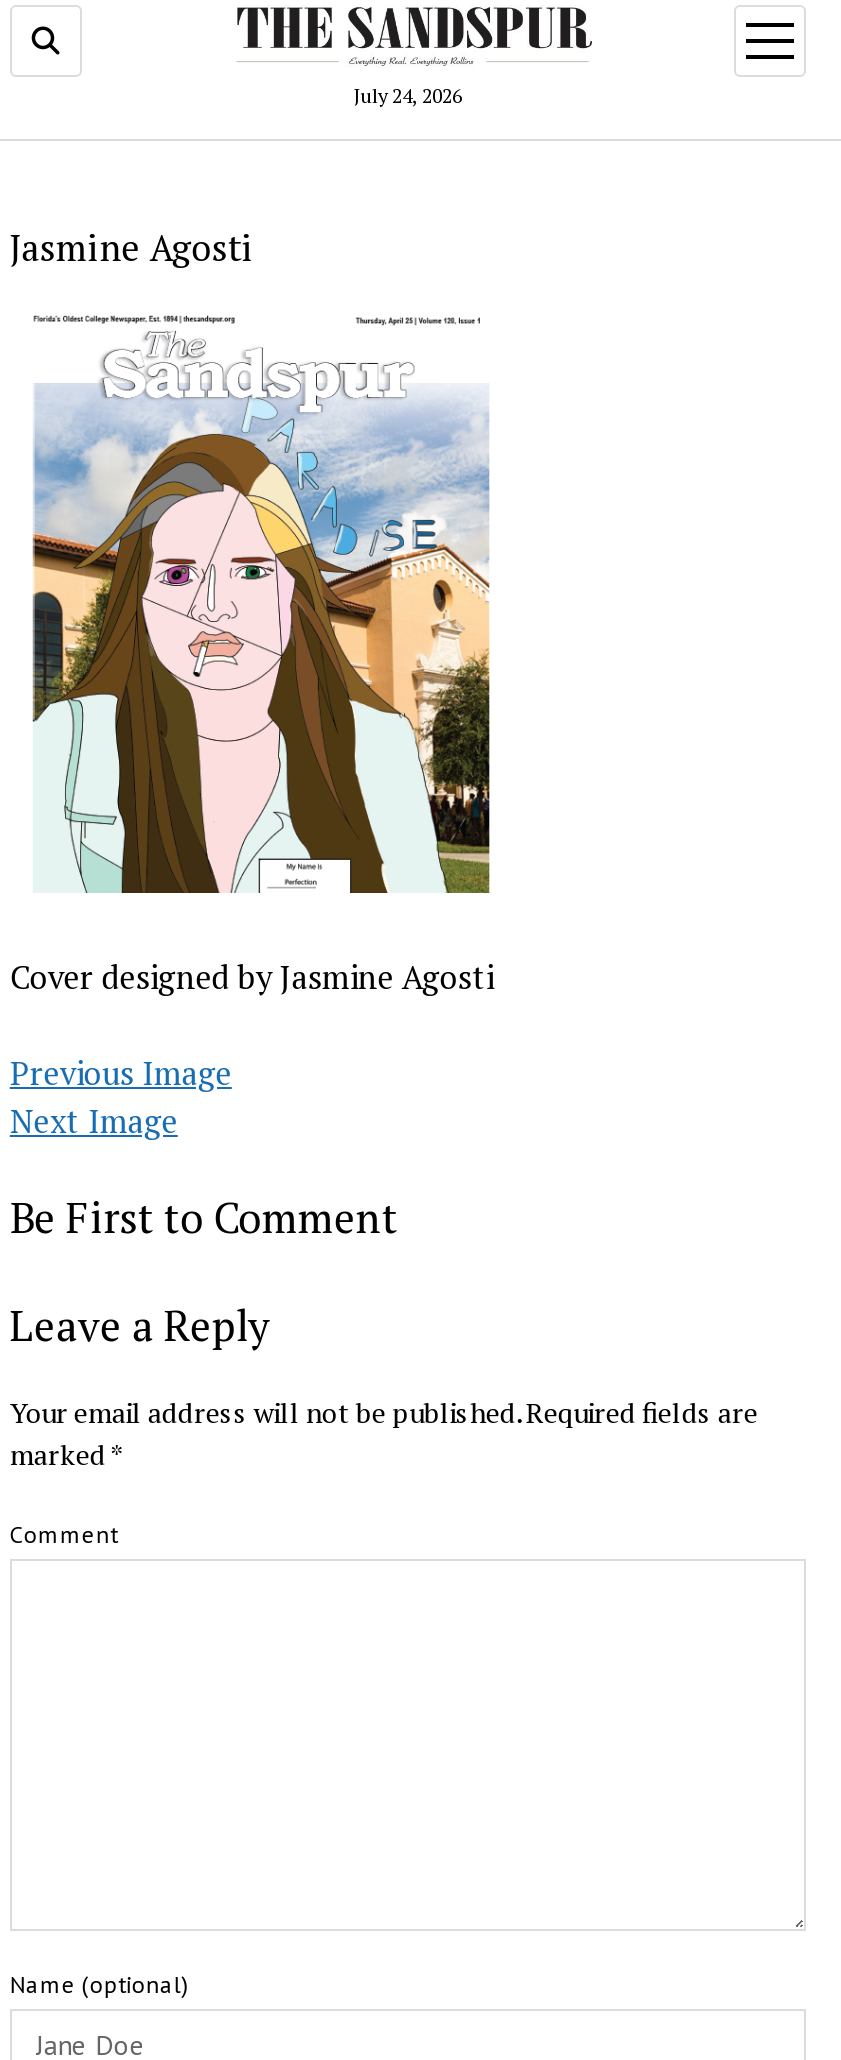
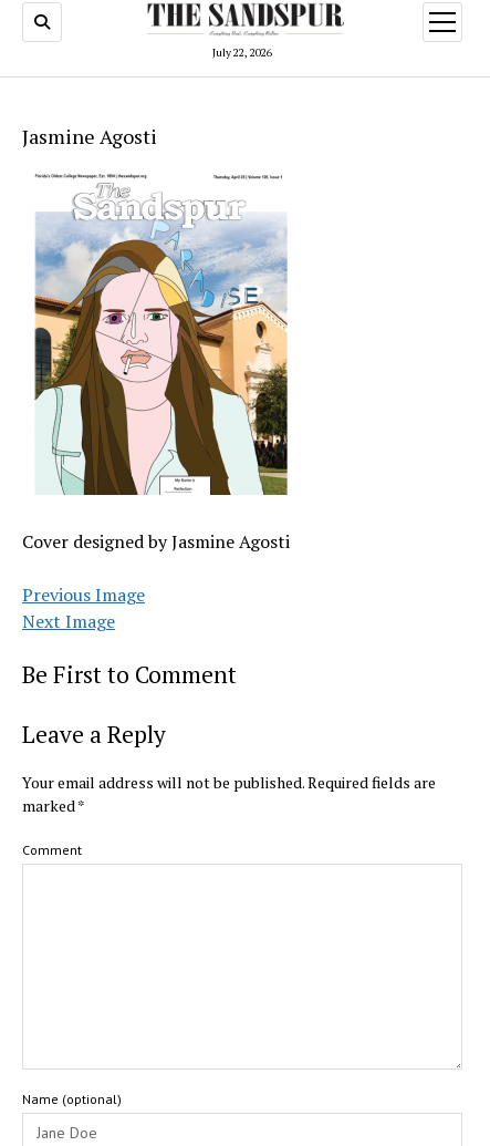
[354,82,462,108] July 24, 2026 -> [212,45,272,59] July 22, 2026

